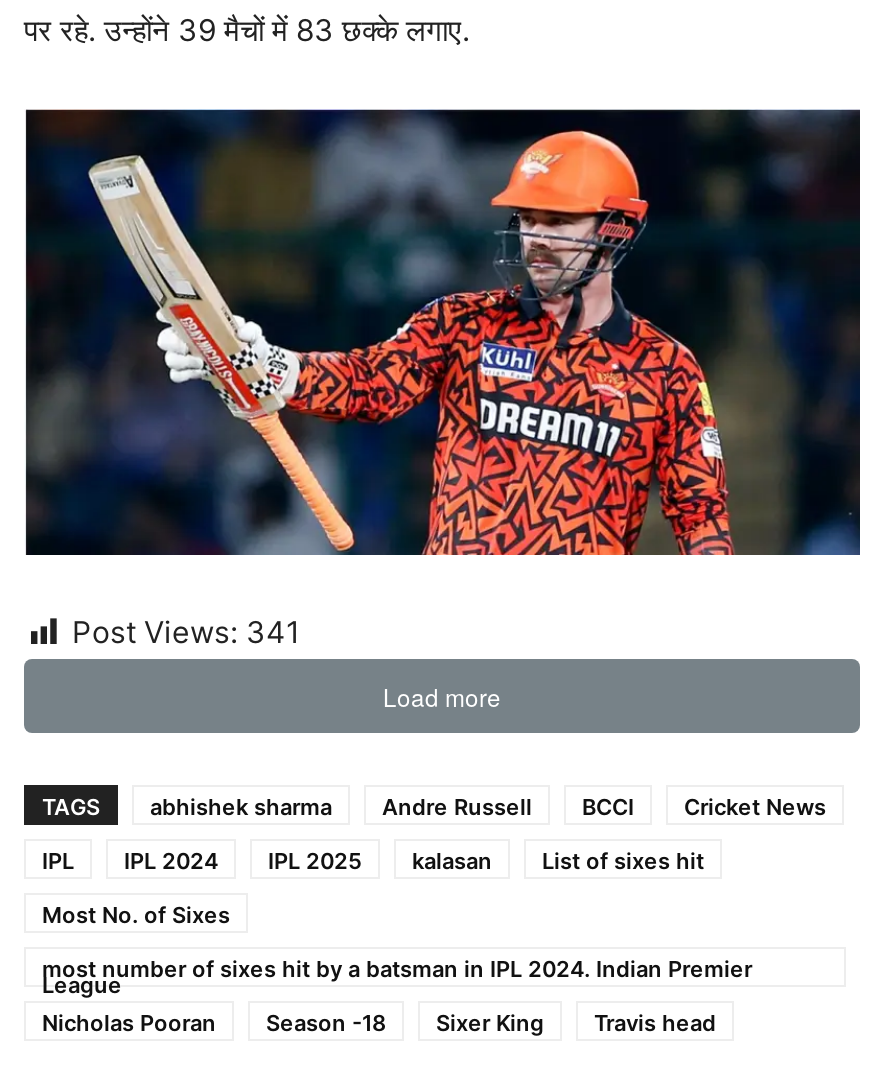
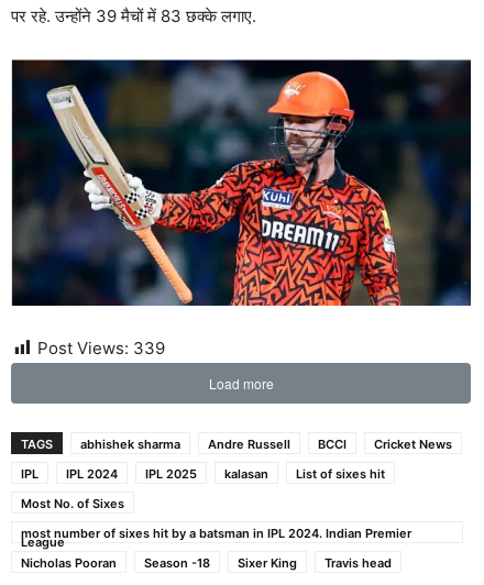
[72,612,300,650] Post Views: 341 -> [37,337,165,358] Post Views: 339

